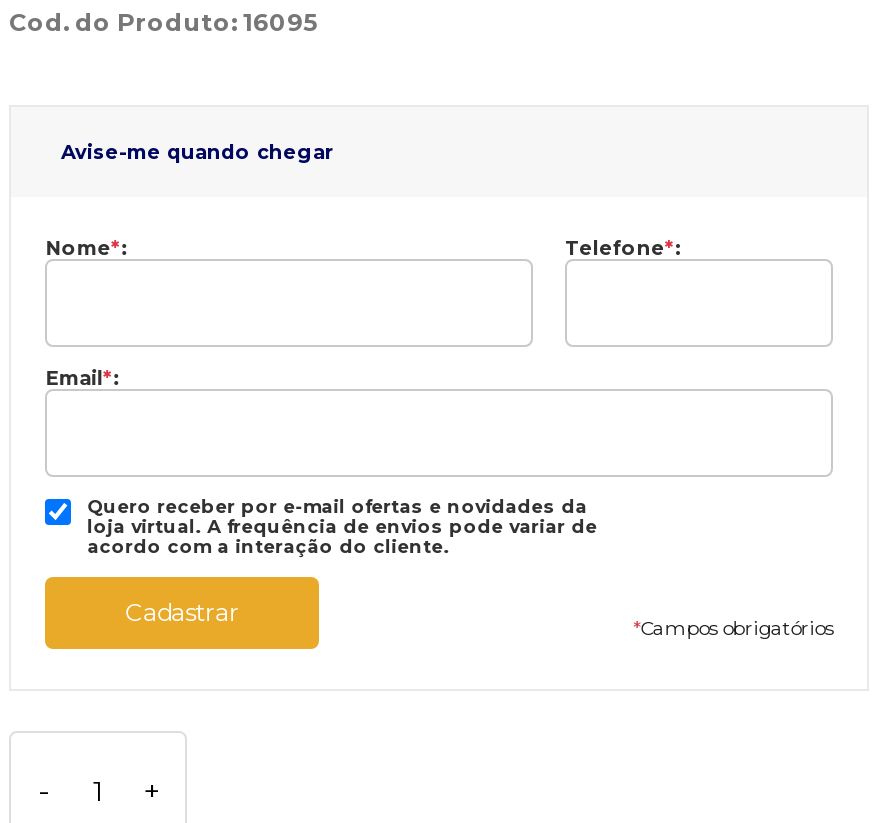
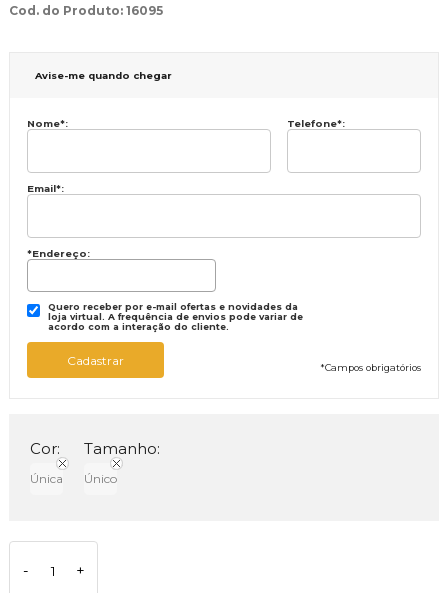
none -> [27,248,90,259] *Endereço:
none -> [30,439,63,486] Cor: | Única
none -> [84,439,160,486] Tamanho: | Único

